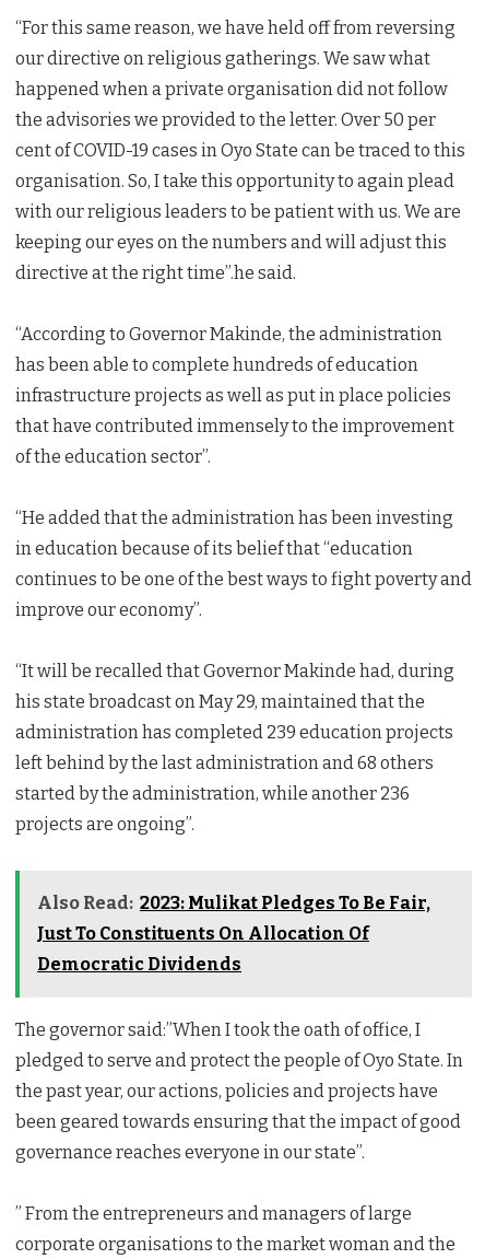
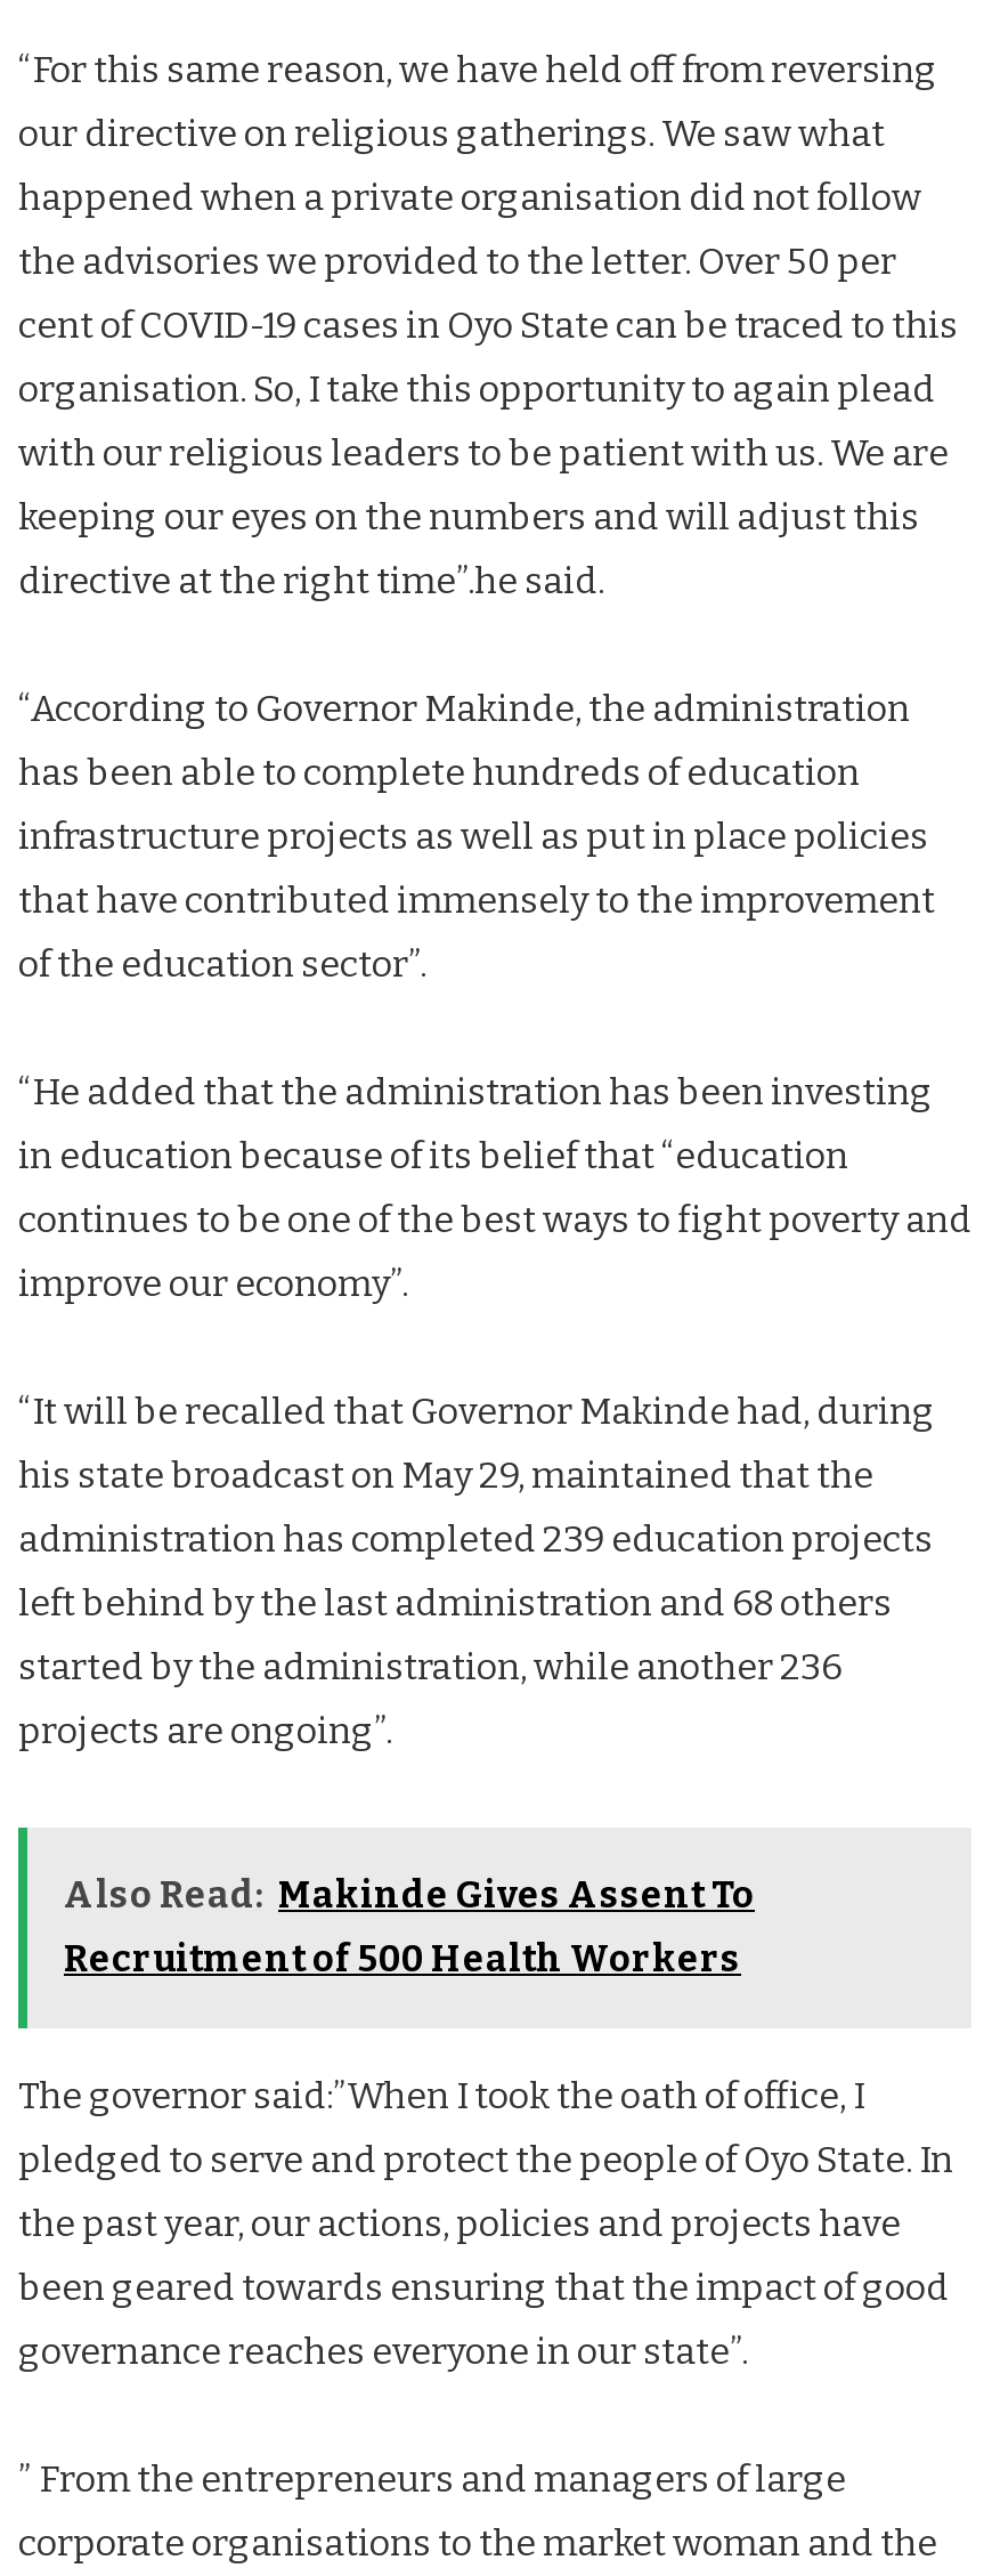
[37,892,430,974] Also Read: 2023: Mulikat Pledges To Be Fair, | Just To Constituents On Allocation Of | Democratic Dividends -> [64,1874,755,1982] Also Read: Makinde Gives Assent To | Recruitment of 500 Health Workers

